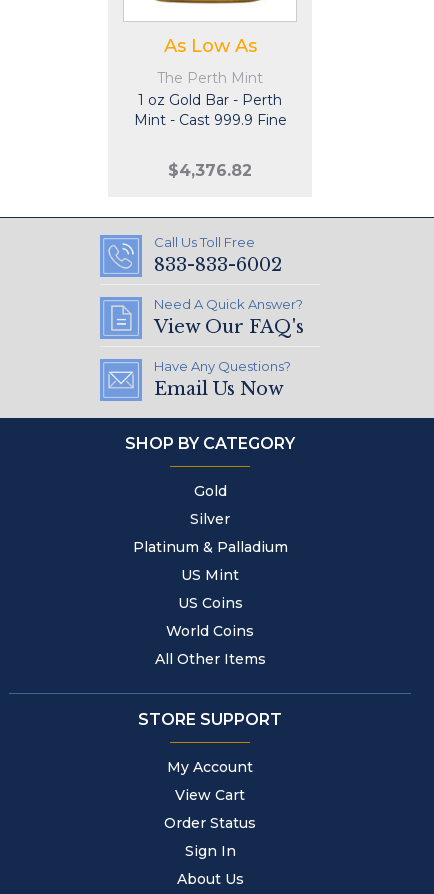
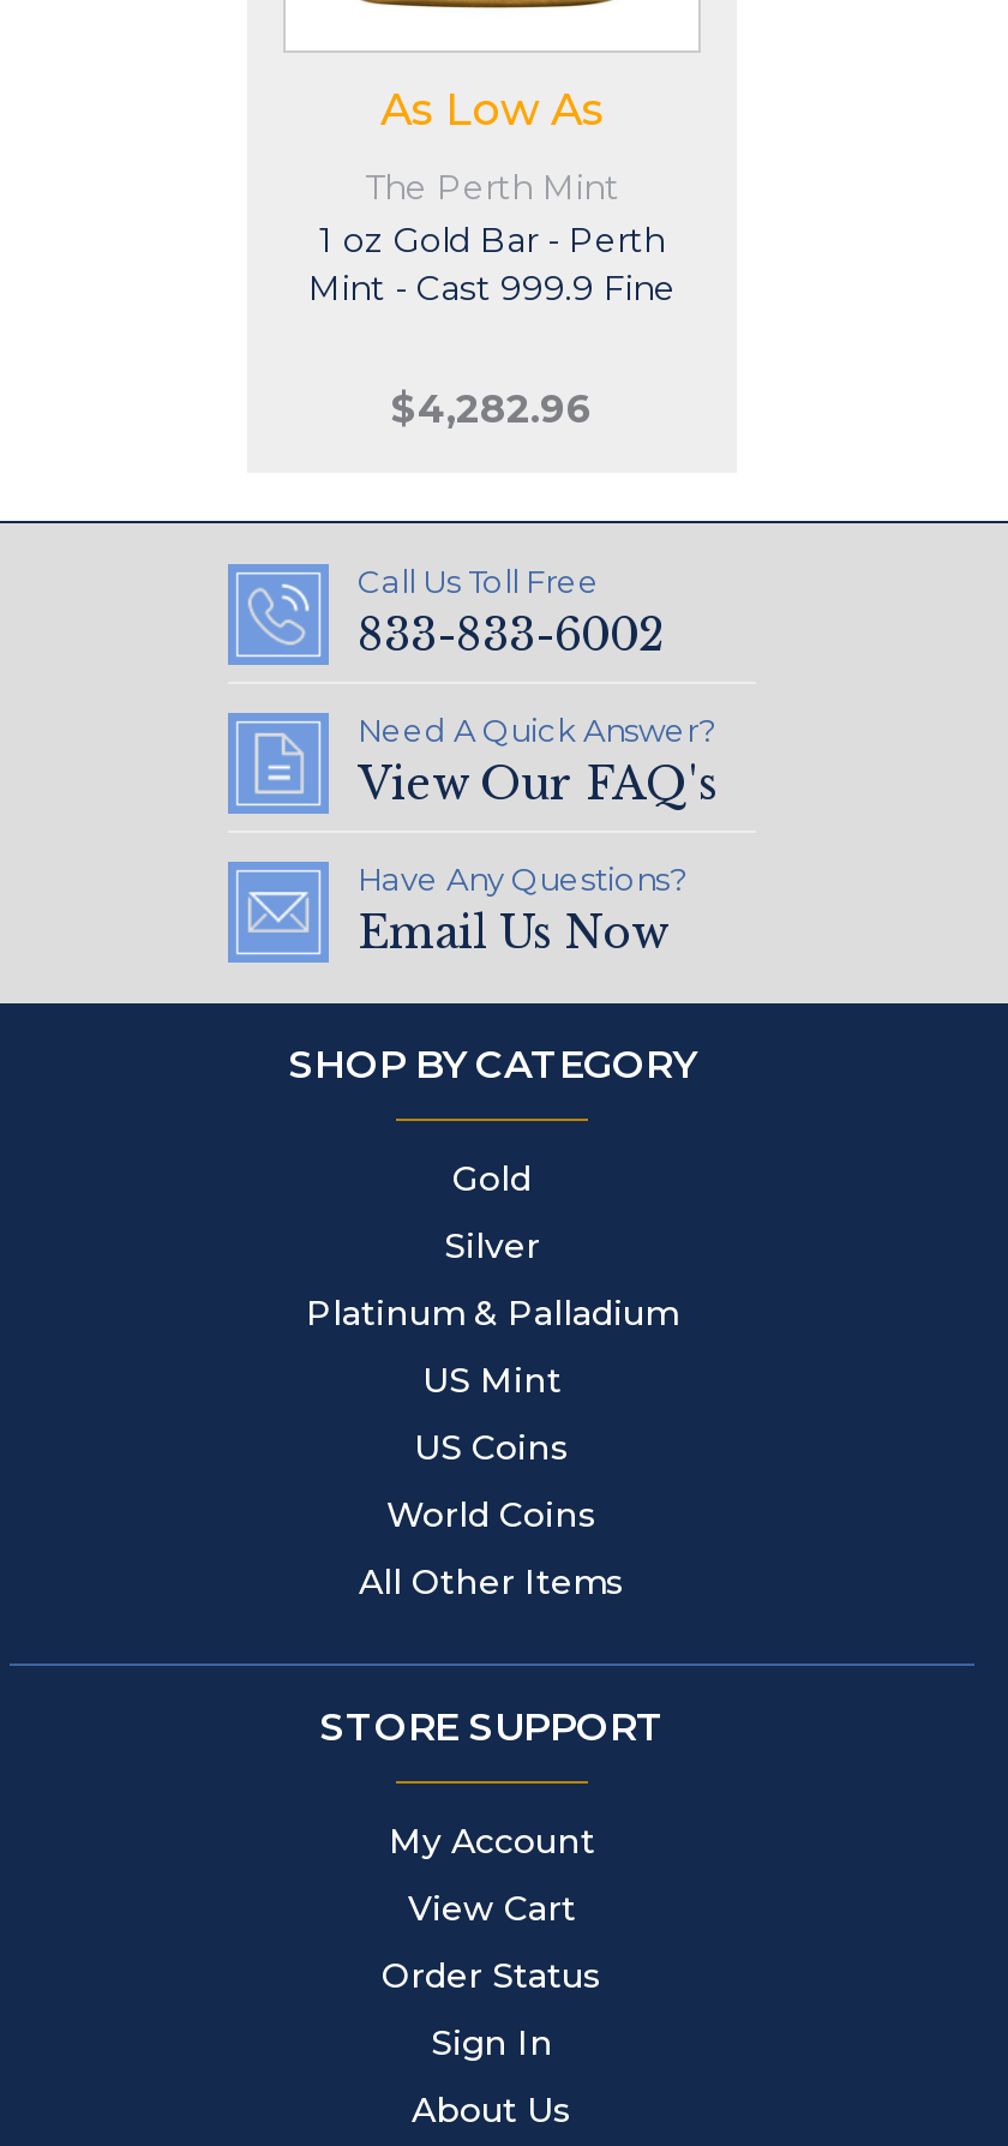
[168,161,252,180] $4,376.82 -> [391,387,593,432] $4,282.96

